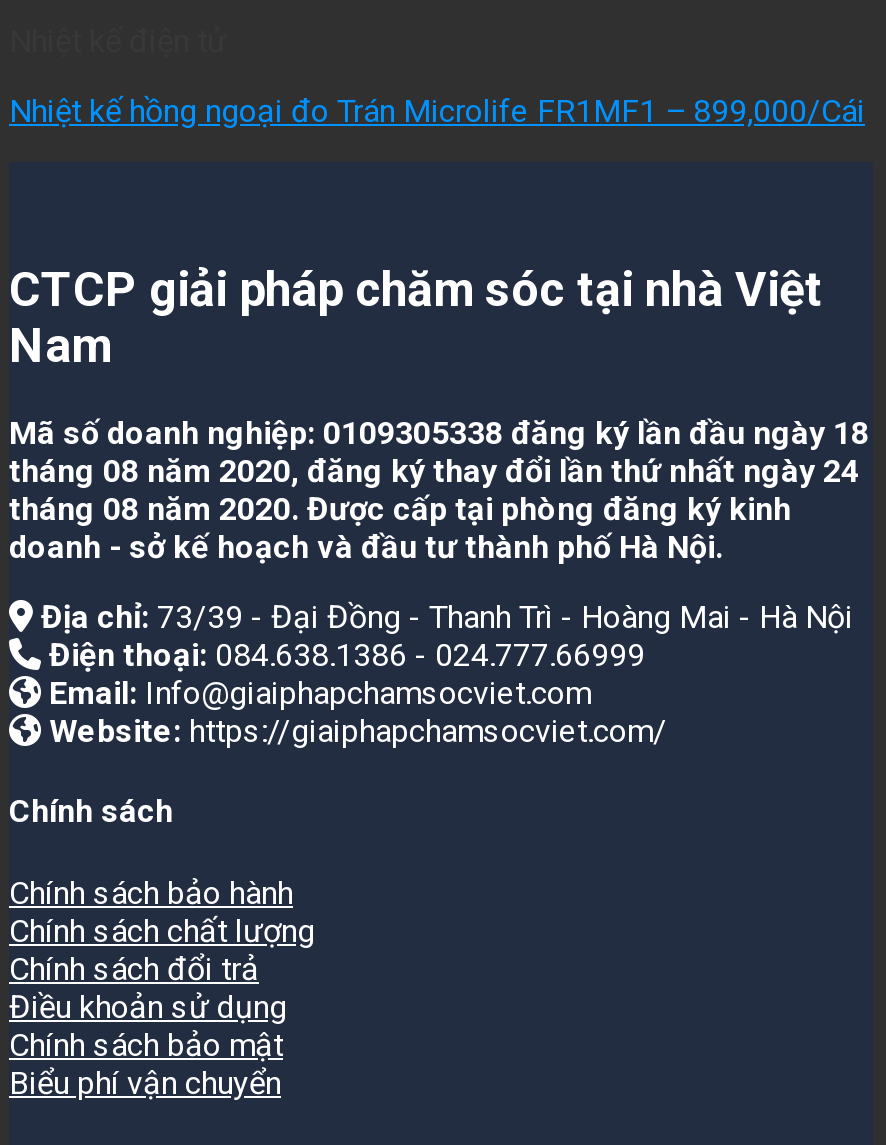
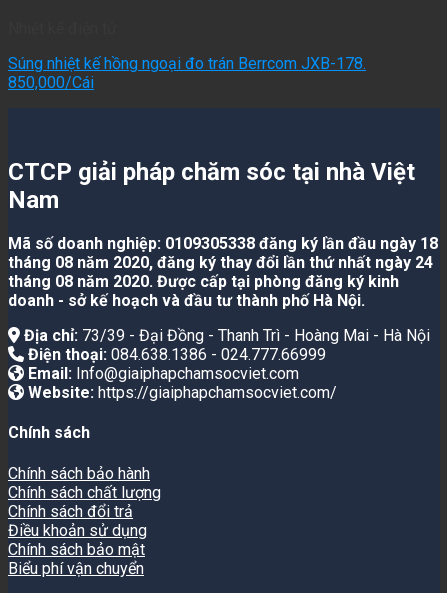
[9,93,865,131] Nhiệt kế hồng ngoại đo Trán Microlife FR1MF1 – 899,000/Cái -> [8,54,366,92] Súng nhiệt kế hồng ngoại đo trán Berrcom JXB-178. | 850,000/Cái

